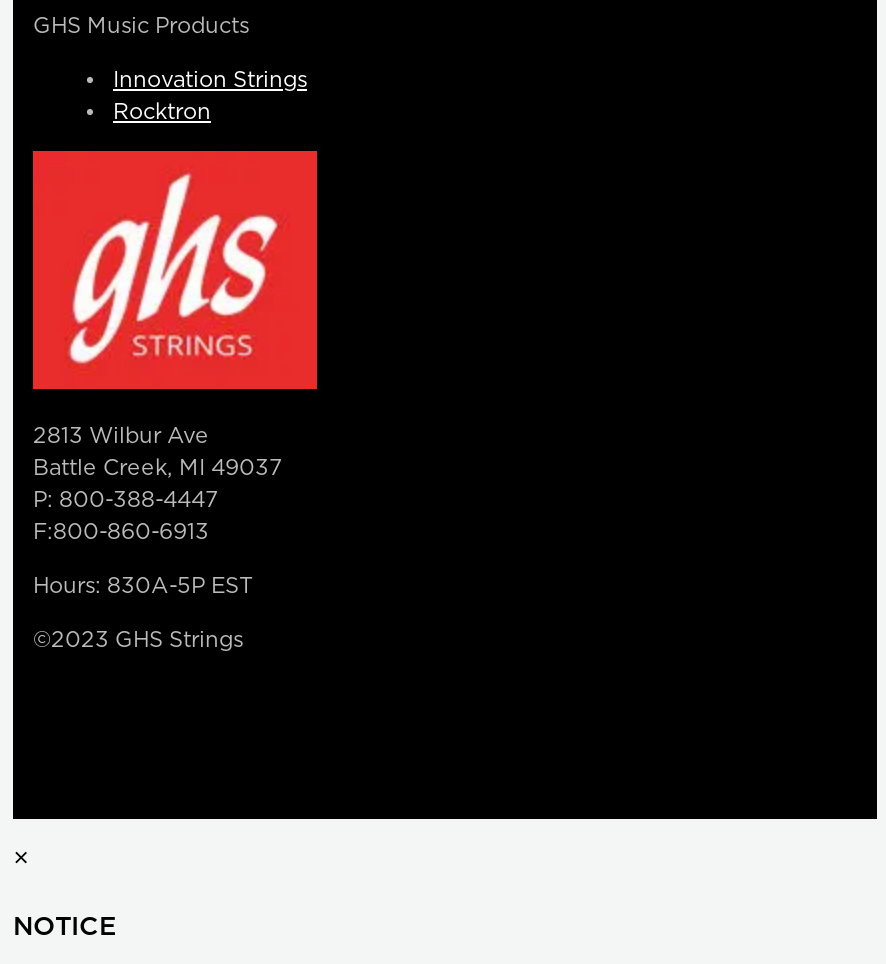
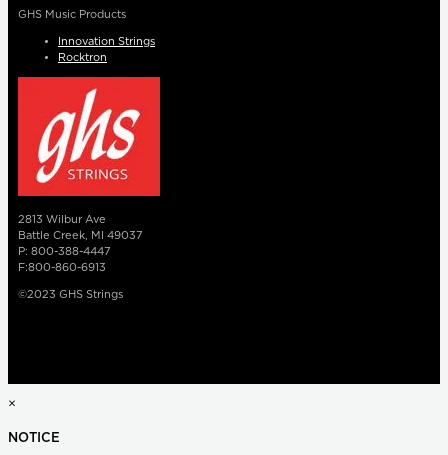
[33,575,253,597] Hours: 830A-5P EST -> none

